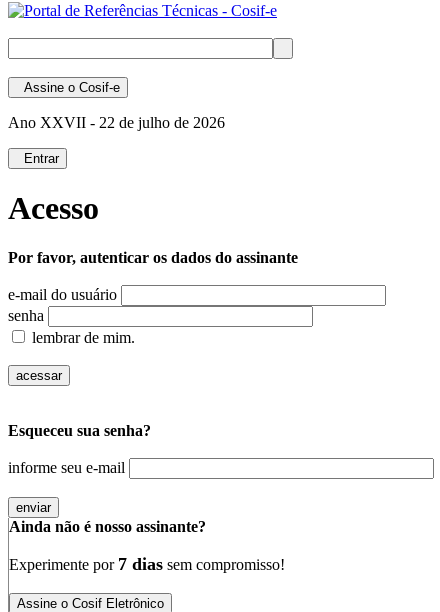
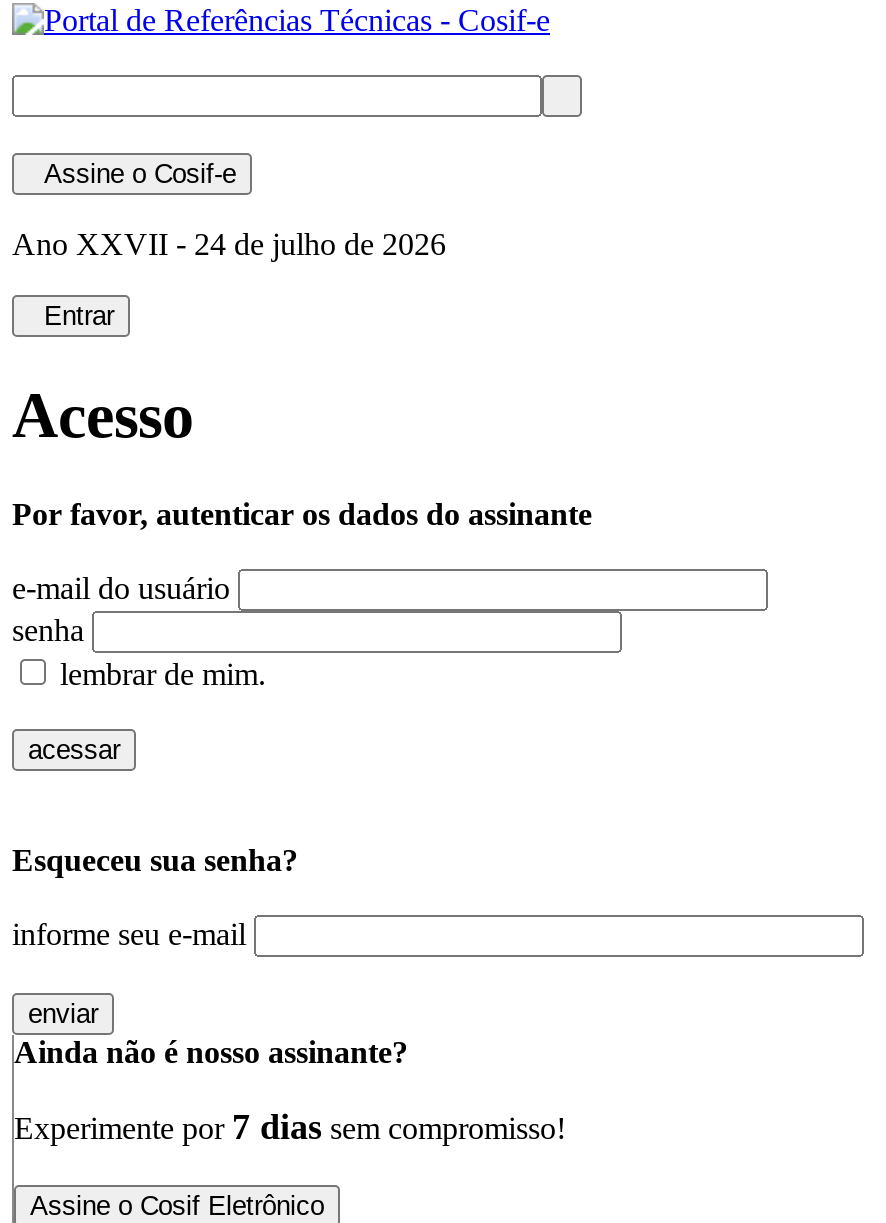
[8,114,225,131] Ano XXVII - 22 de julho de 2026 -> [12,227,446,261] Ano XXVII - 24 de julho de 2026

